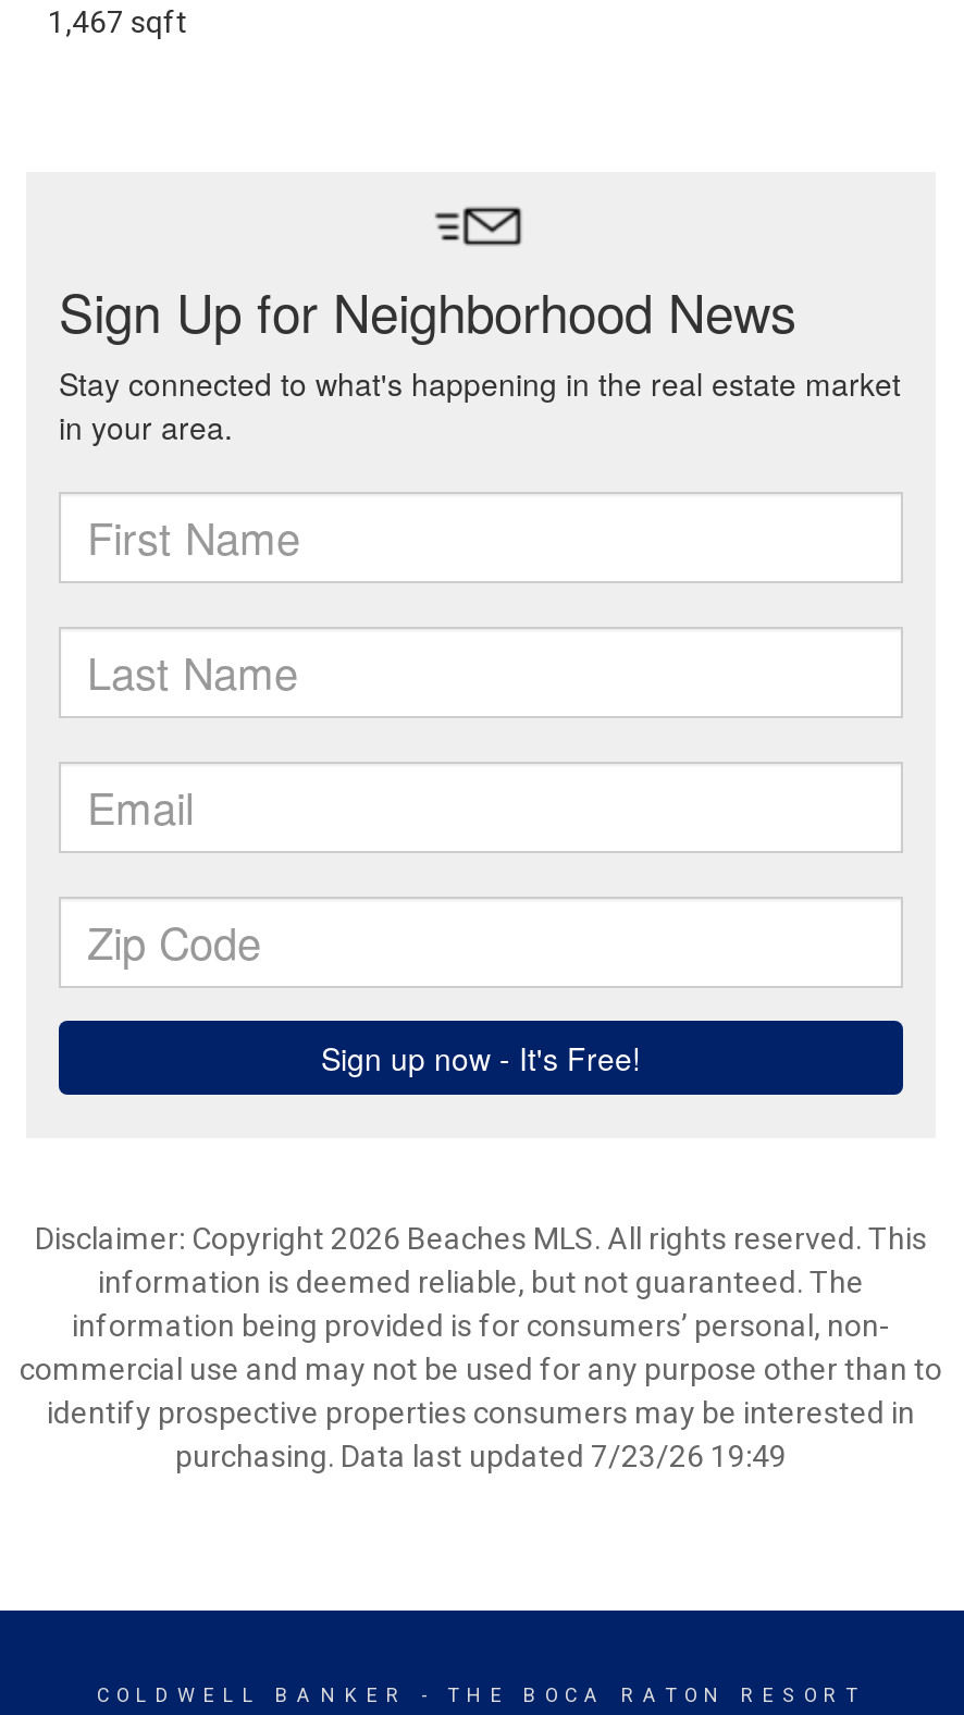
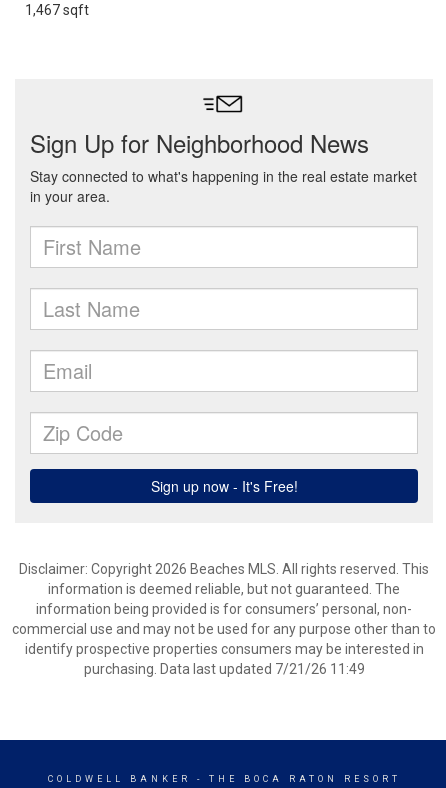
[175,1439,787,1473] purchasing. Data last updated 7/23/26 19:49 -> [83,661,364,677] purchasing. Data last updated 7/21/26 11:49

